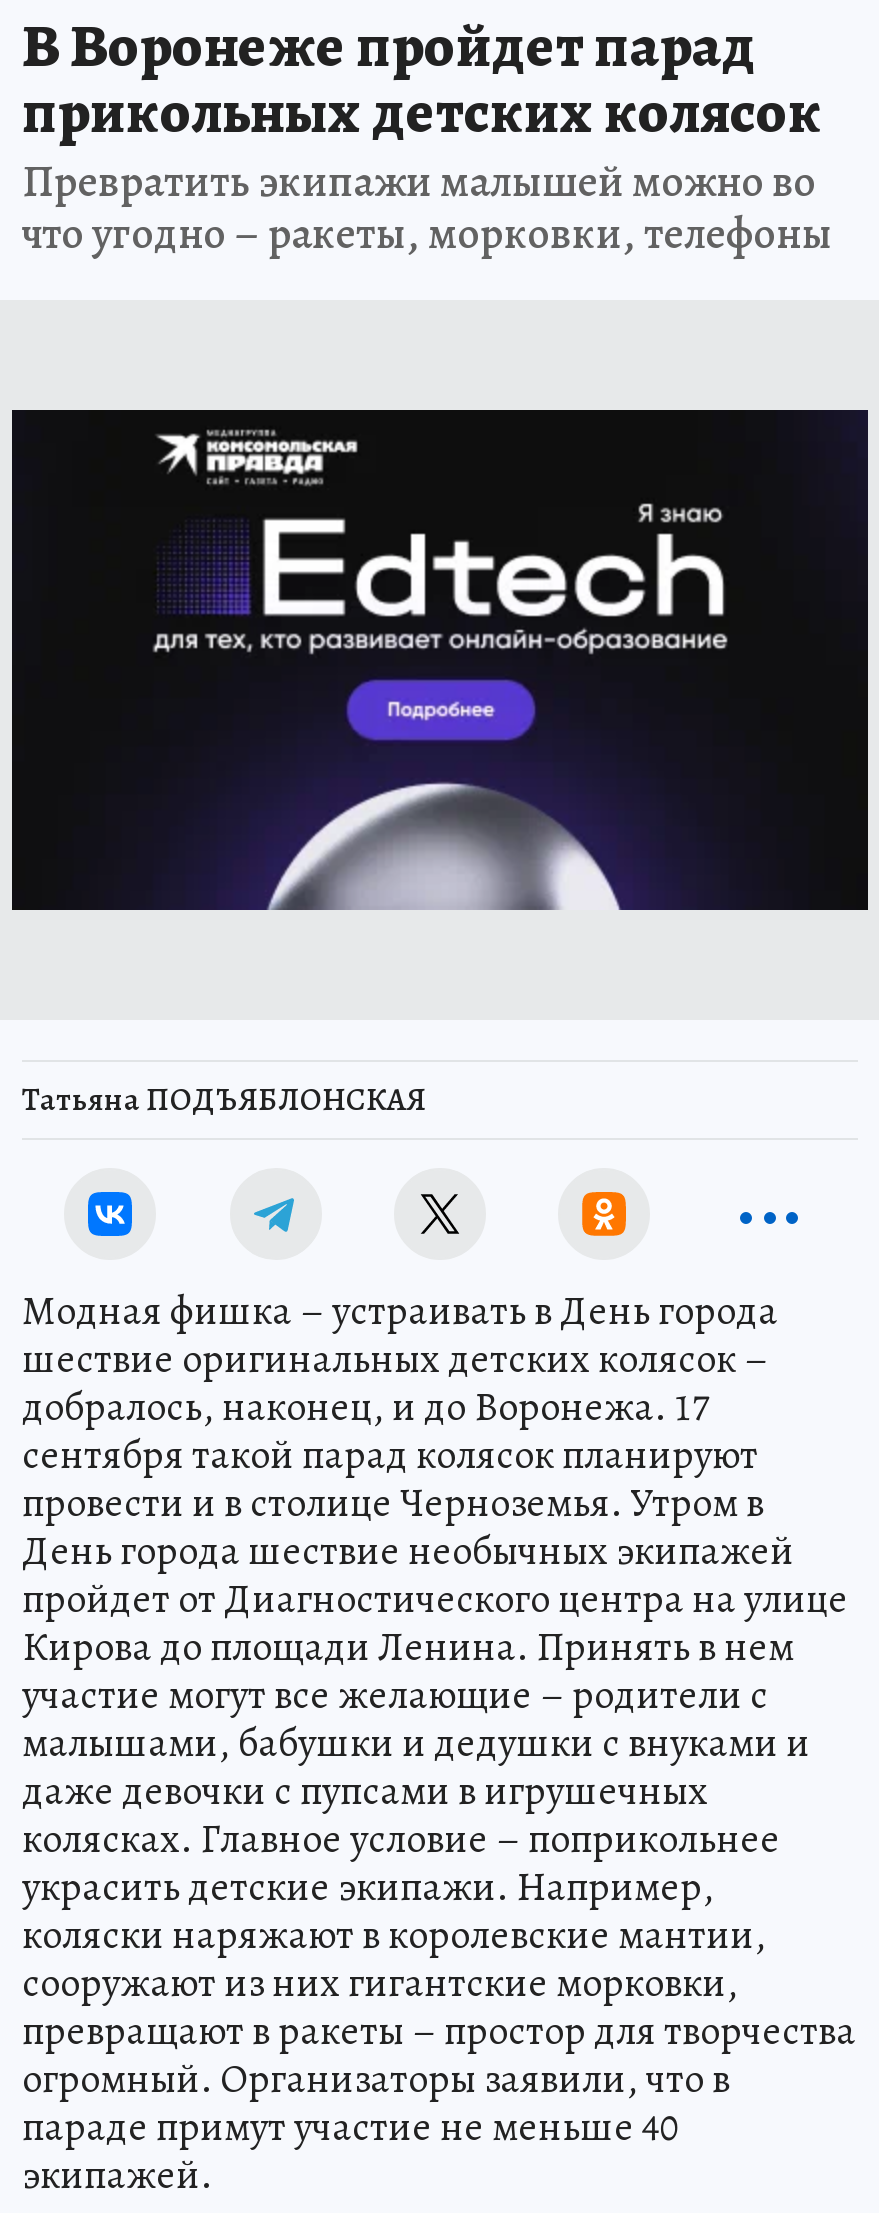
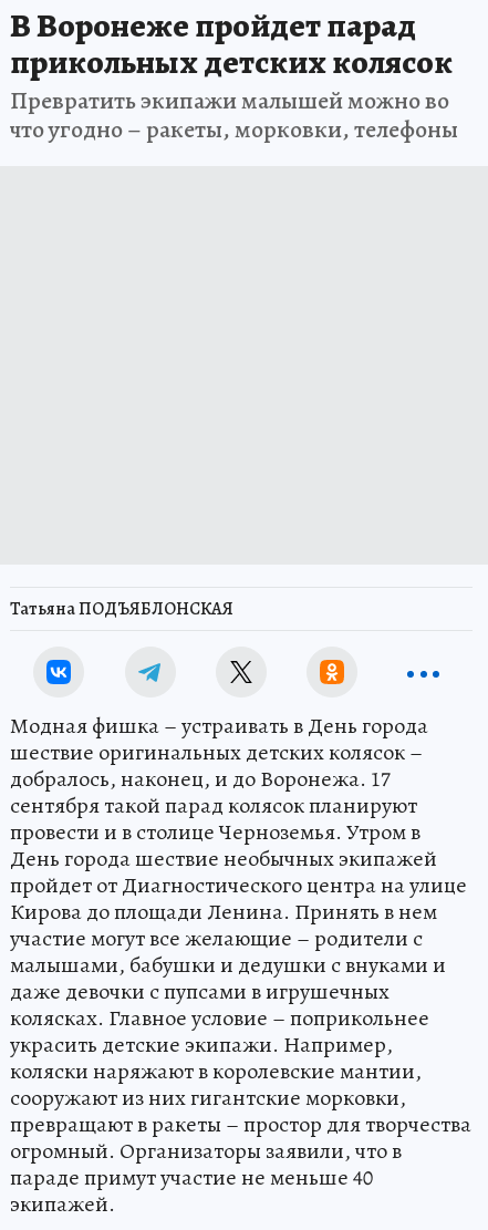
[10,408,870,912] [image] -> none

